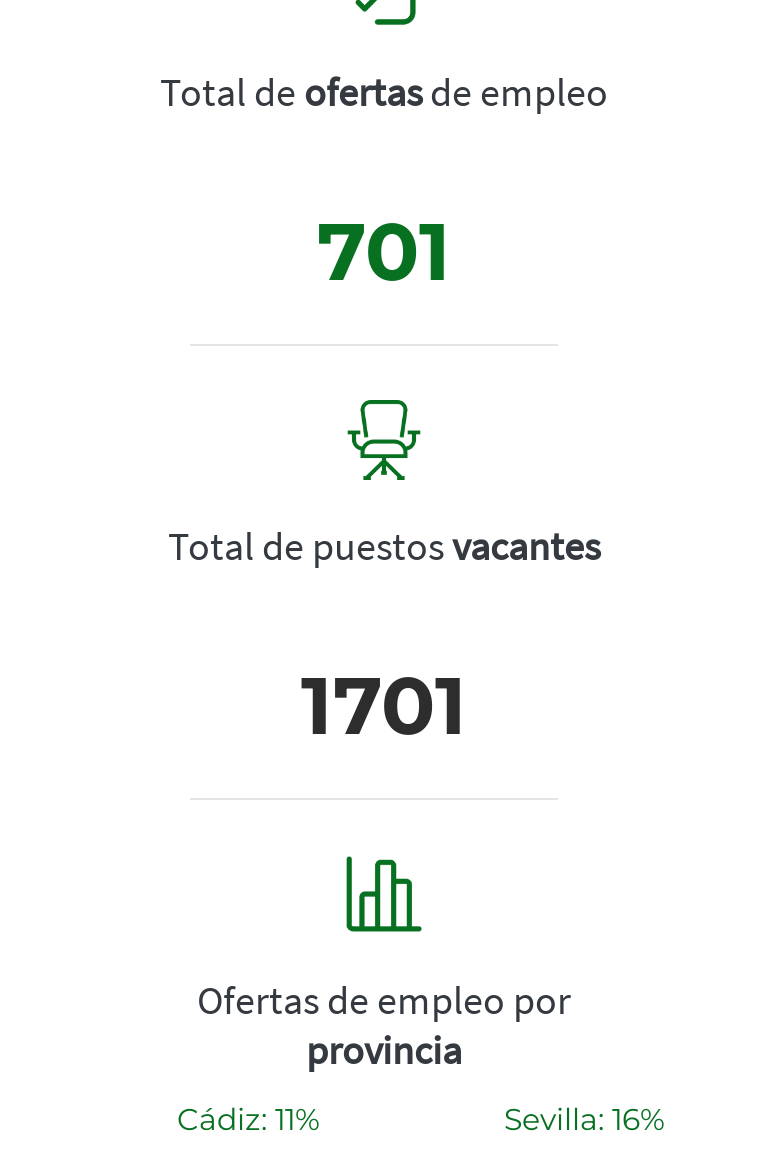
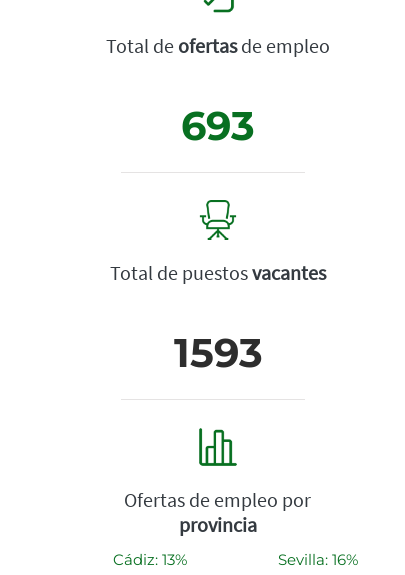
[317,202,451,300] 701 -> [181,101,255,150] 693
[301,656,467,754] 1701 -> [173,328,262,377] 1593
[177,1100,319,1138] Cádiz: 11% -> [113,550,187,569] Cádiz: 13%

